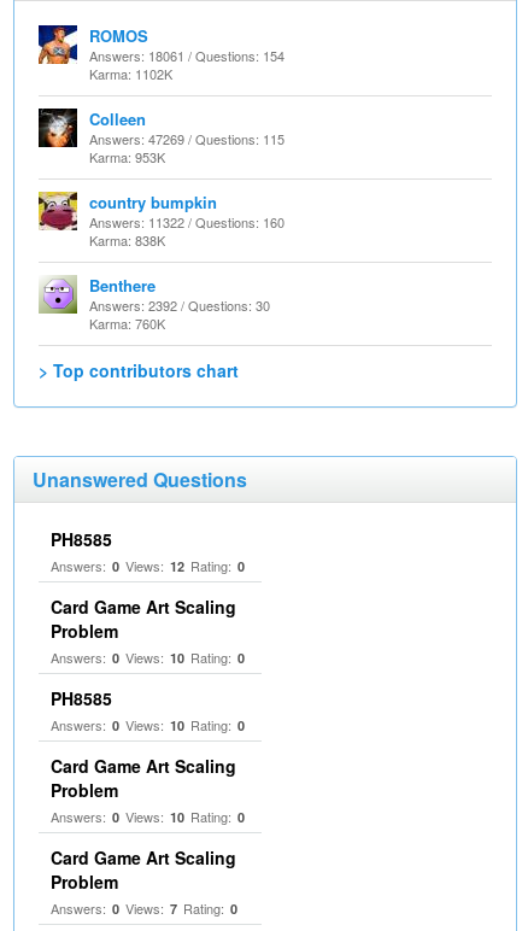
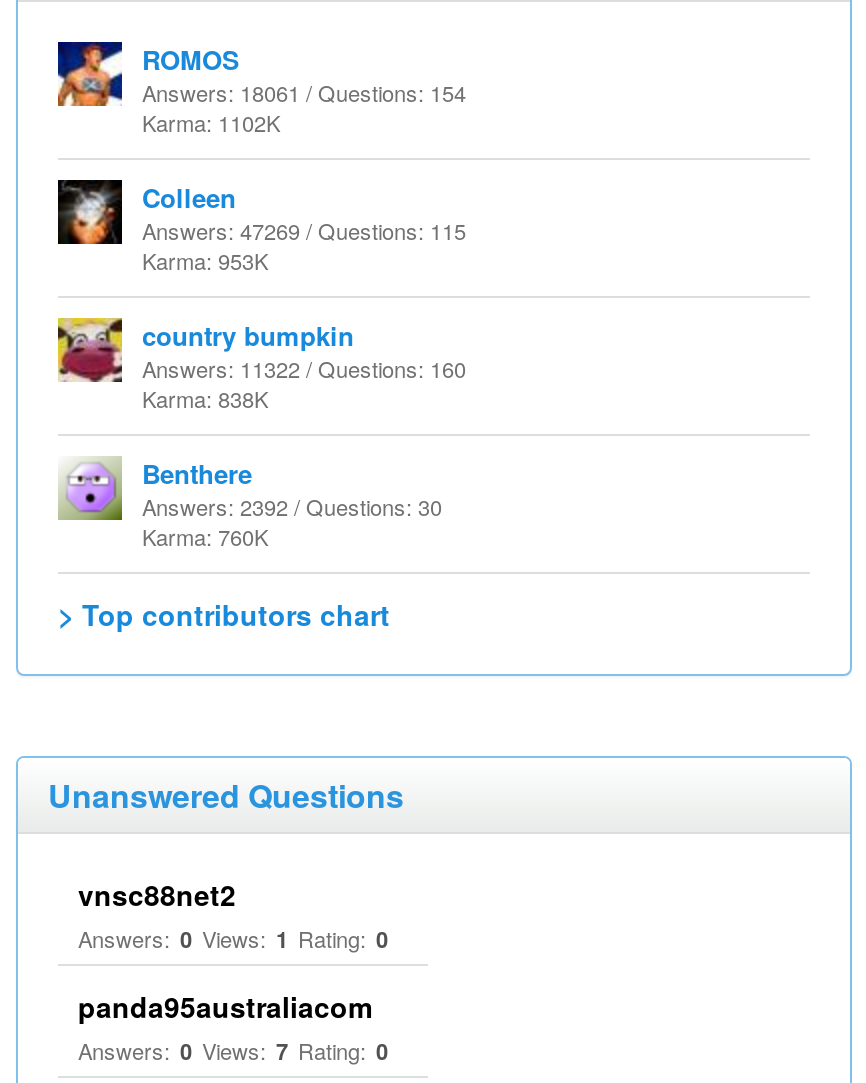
[51,527,245,894] PH8585 | Answers: 0 Views: 12 Rating: 0 | Card Game Art Scaling | Problem | Answers: 0 Views: 10 Rating: 0 | PH8585 | Answers: 0 Views: 10 Rating: 0 | Card Game Art Scaling | Problem | Answers: 0 Views: 10 Rating: 0 | Card Game Art Scaling | Problem -> [78,874,388,1026] vnsc88net2 | Answers: 0 Views: 1 Rating: 0 | panda95australiacom

